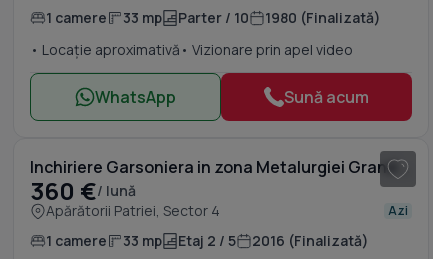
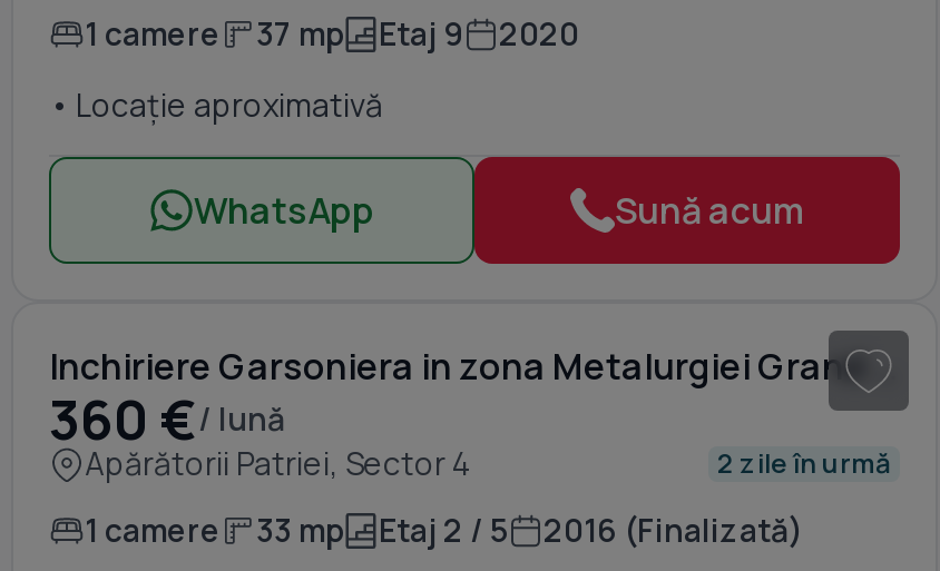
[123,8,381,27] 33 mp | Parter / 10 | 1980 (Finalizată) -> [256,12,579,55] 37 mp | Etaj 9 | 2020
[30,40,353,59] • Locație aproximativă • Vizionare prin apel video -> [49,83,383,126] • Locație aproximativă
[388,202,408,219] Azi -> [717,444,891,482] 2 zile în urmă

